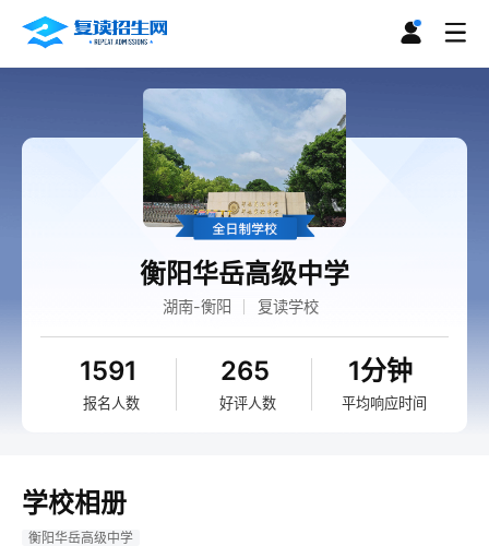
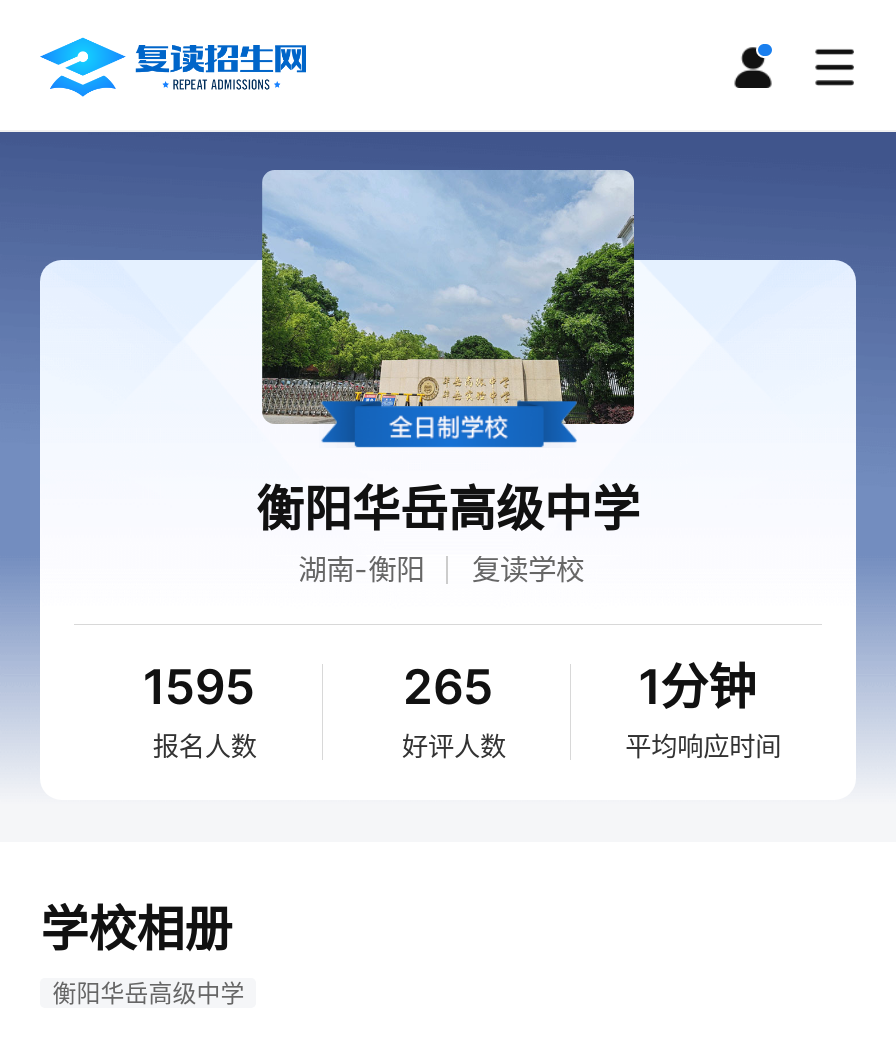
[80,355,137,387] 1591 -> [143,659,255,717] 1595

